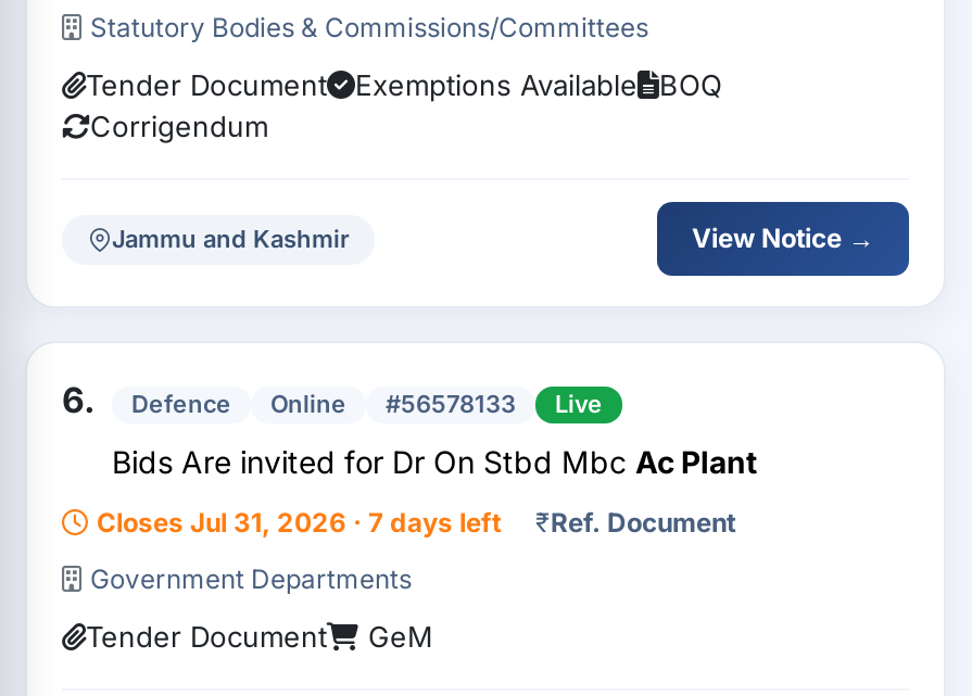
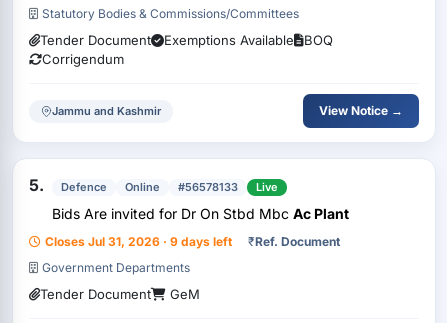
[62,378,603,421] 6. Defence Online #56578133 Live -> [29,175,278,195] 5. Defence Online #56578133 Live
[97,506,501,539] Closes Jul 31, 2026 · 7 days left -> [45,234,232,249] Closes Jul 31, 2026 · 9 days left

